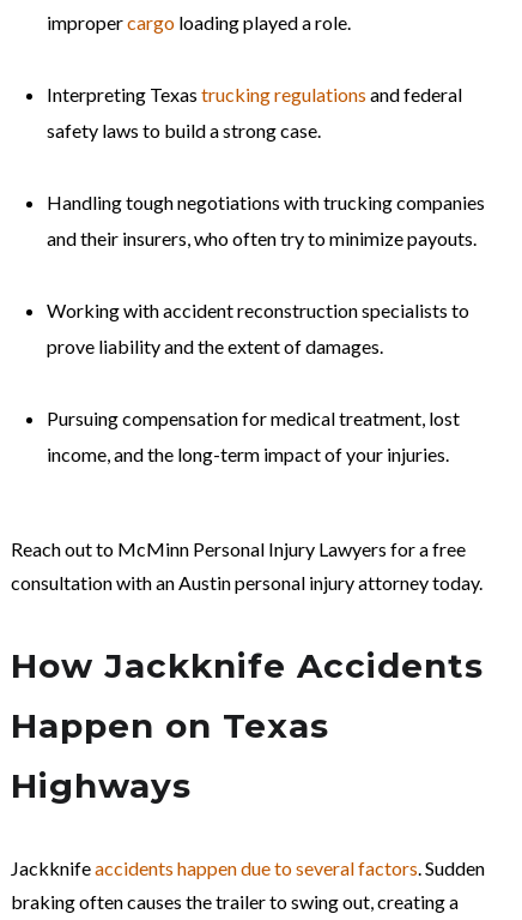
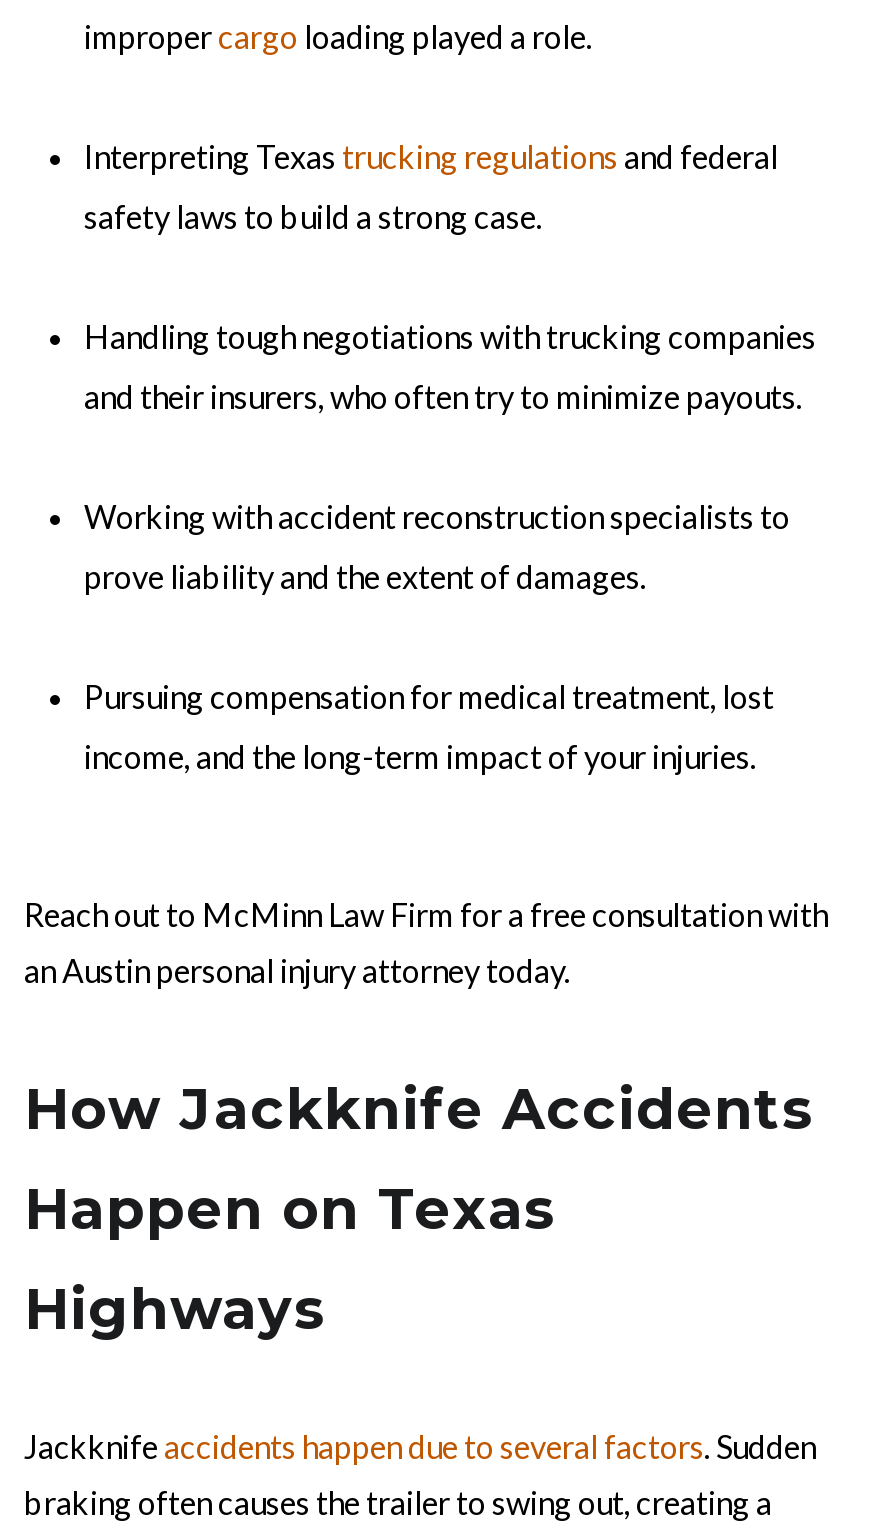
[11,537,466,560] Reach out to McMinn Personal Injury Lawyers for a free -> [24,895,828,933] Reach out to McMinn Law Firm for a free consultation with
[11,570,486,593] consultation with an Austin personal injury attorney today. -> [24,951,576,989] an Austin personal injury attorney today.

